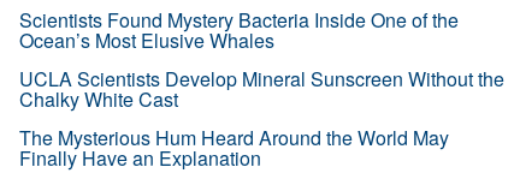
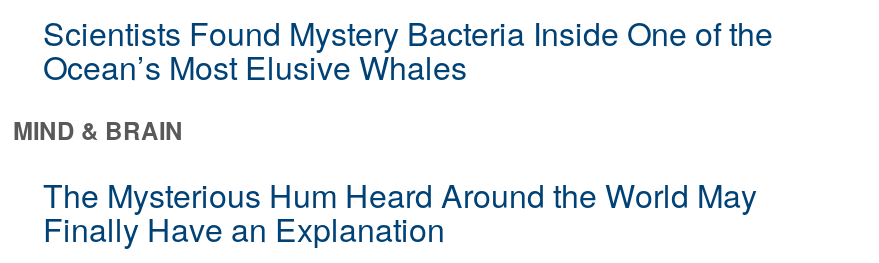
[19,65,504,113] UCLA Scientists Develop Mineral Sunscreen Without the | Chalky White Cast -> [13,112,183,148] MIND & BRAIN

